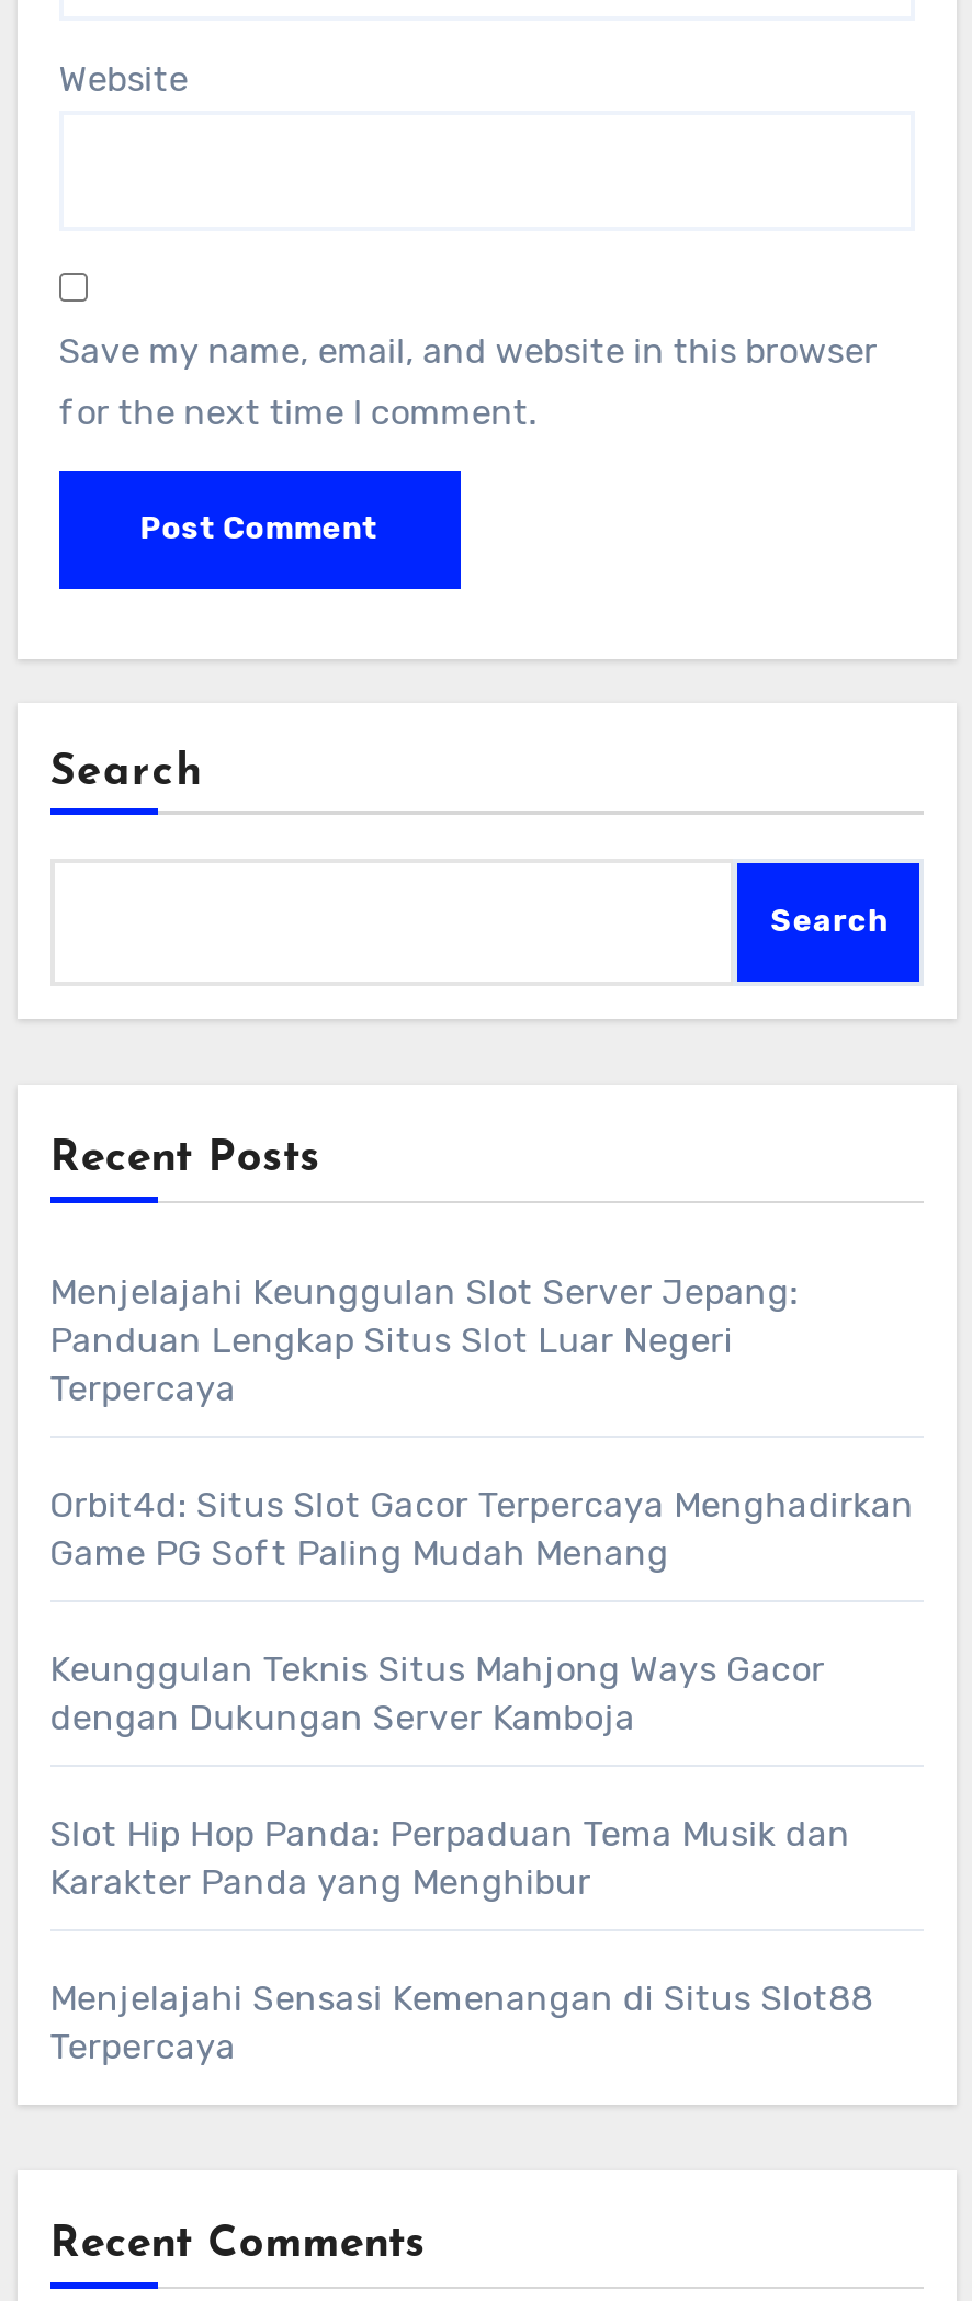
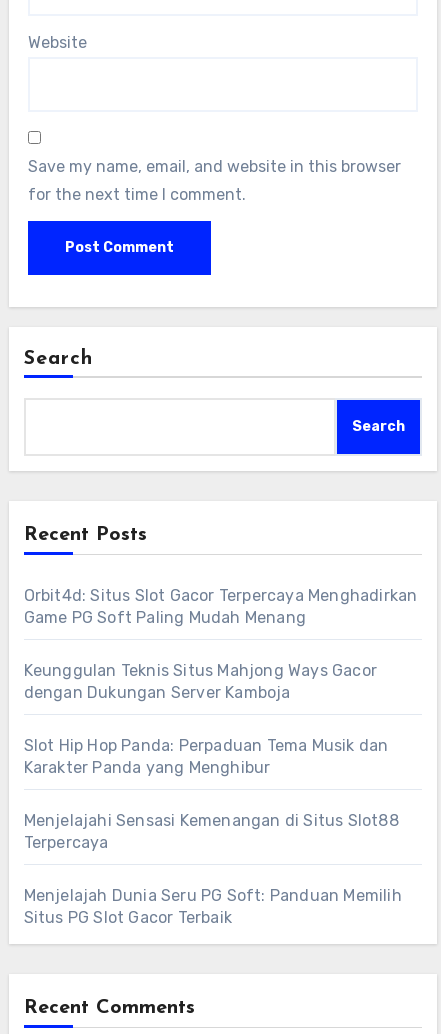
[50,1272,799,1410] Menjelajahi Keunggulan Slot Server Jepang: | Panduan Lengkap Situs Slot Luar Negeri | Terpercaya -> none
moved [50,1485,914,2068] -> [24,586,417,852]: Orbit4d: Situs Slot Gacor Terpercaya Menghadirkan | Game PG Soft Paling Mudah Menang | Keunggulan Teknis Situs Mahjong Ways Gacor | dengan Dukungan Server Kamboja | Slot Hip Hop Panda: Perpaduan Tema Musik dan | Karakter Panda yang Menghibur | Menjelajahi Sensasi Kemenangan di Situs Slot88 | Terpercaya
none -> [24,886,402,927] Menjelajah Dunia Seru PG Soft: Panduan Memilih | Situs PG Slot Gacor Terbaik

